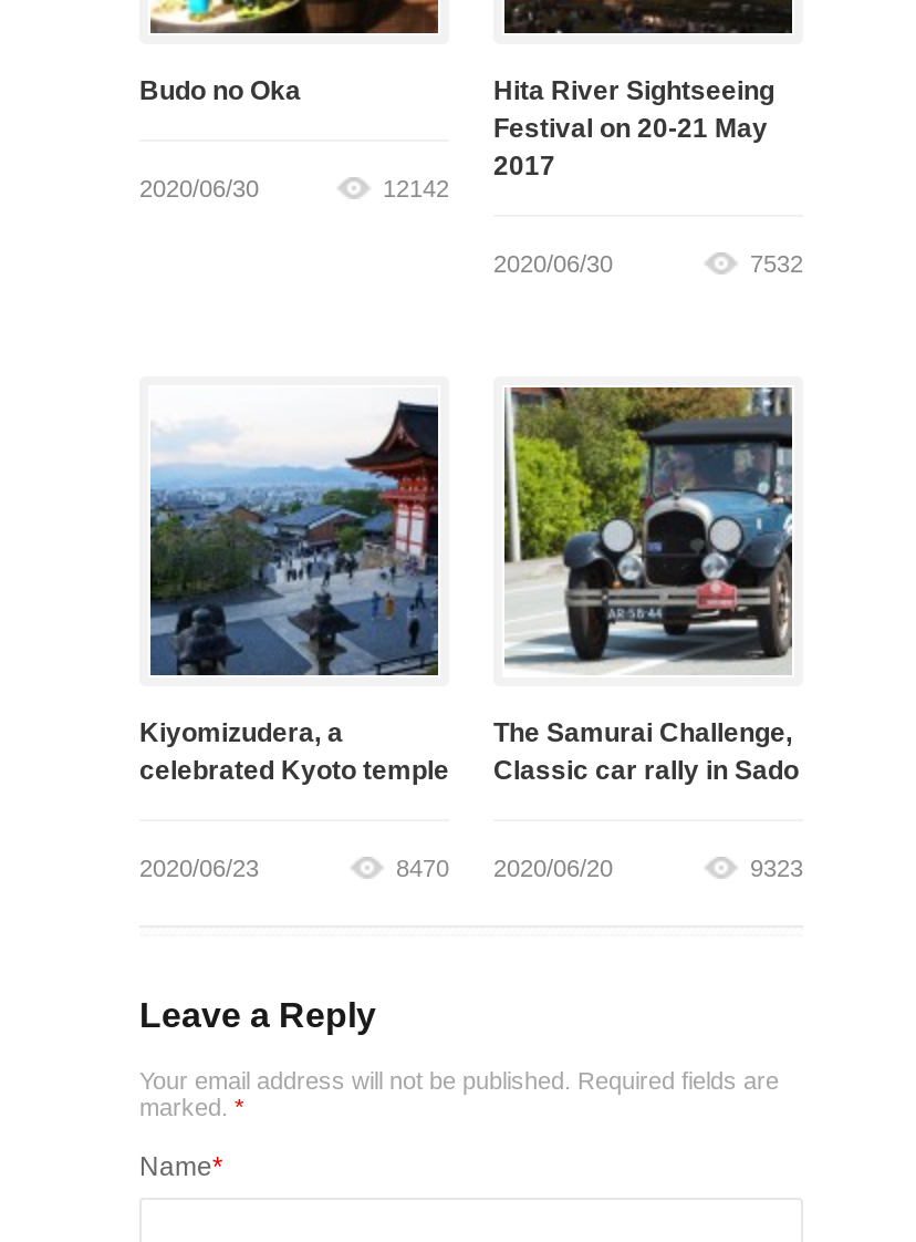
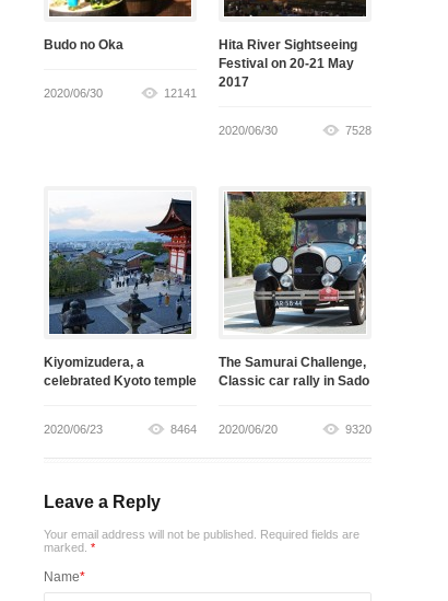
[383,175,449,202] 12142 -> [164,87,197,100] 12141
[750,250,803,277] 7532 -> [345,124,372,137] 7528
[396,855,613,881] 8470 2020/06/20 -> [170,423,278,436] 8464 2020/06/20
[750,855,803,881] 9323 -> [345,423,372,436] 9320

